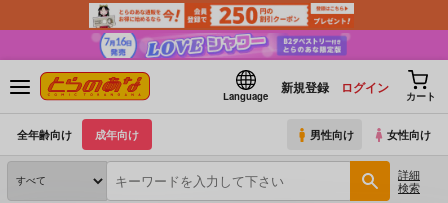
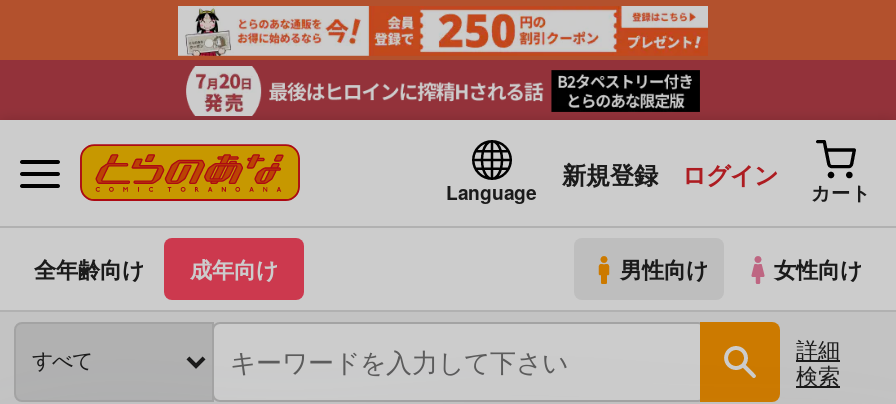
[3,29,445,61] [image] -> [6,58,890,122] [image]

